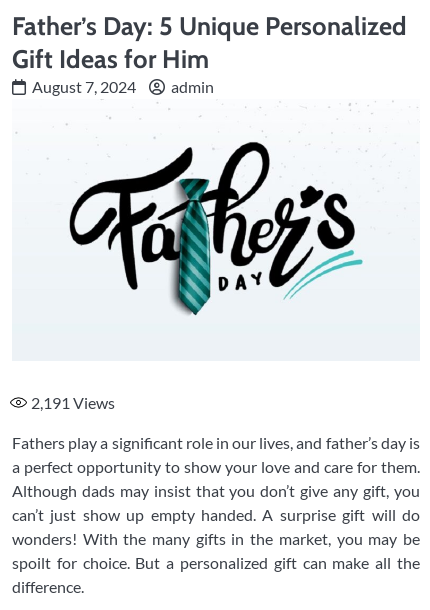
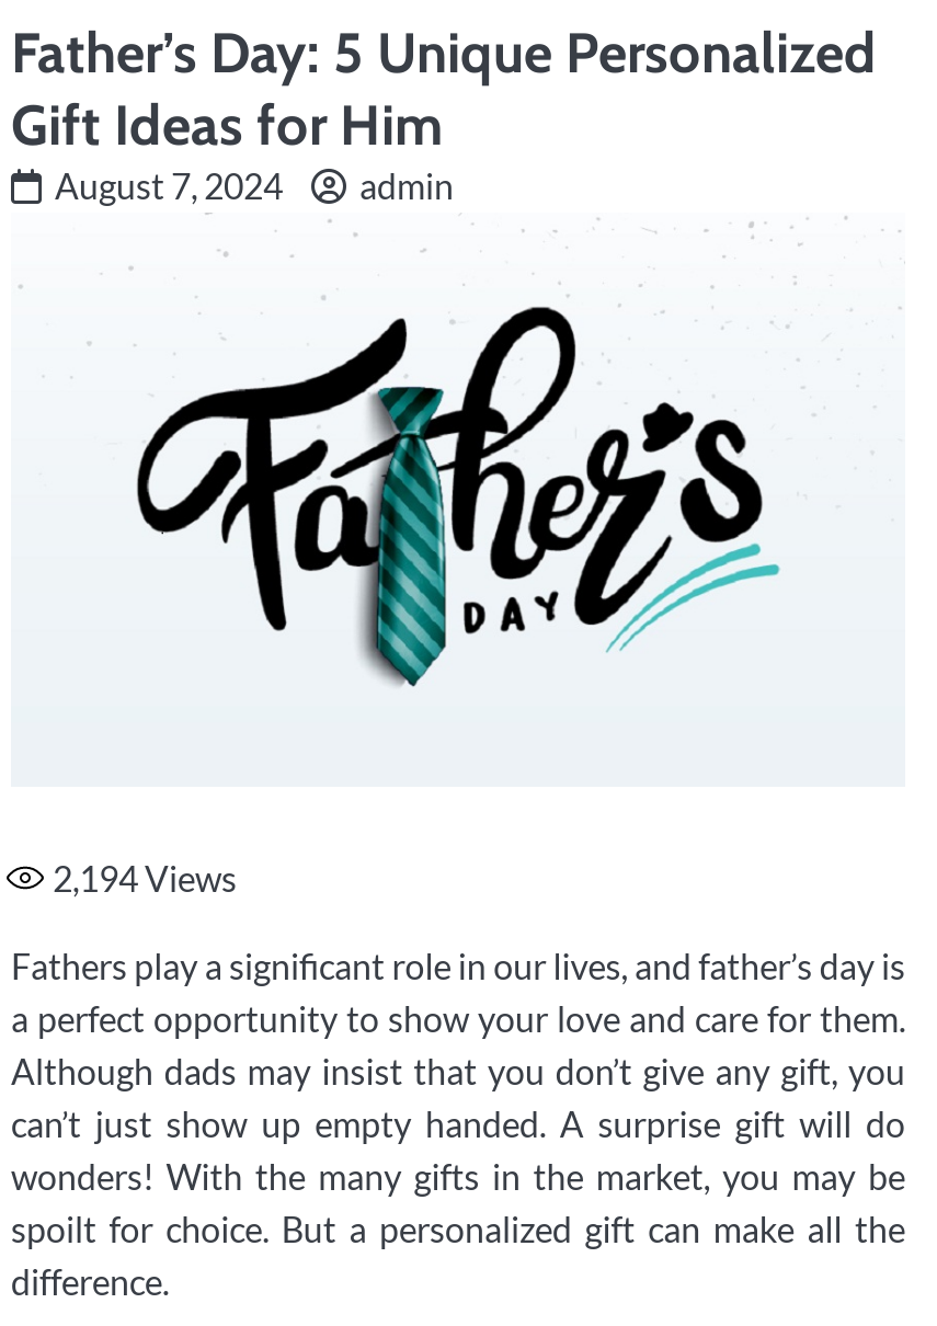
[31,393,115,412] 2,191Views -> [53,858,237,899] 2,194Views

